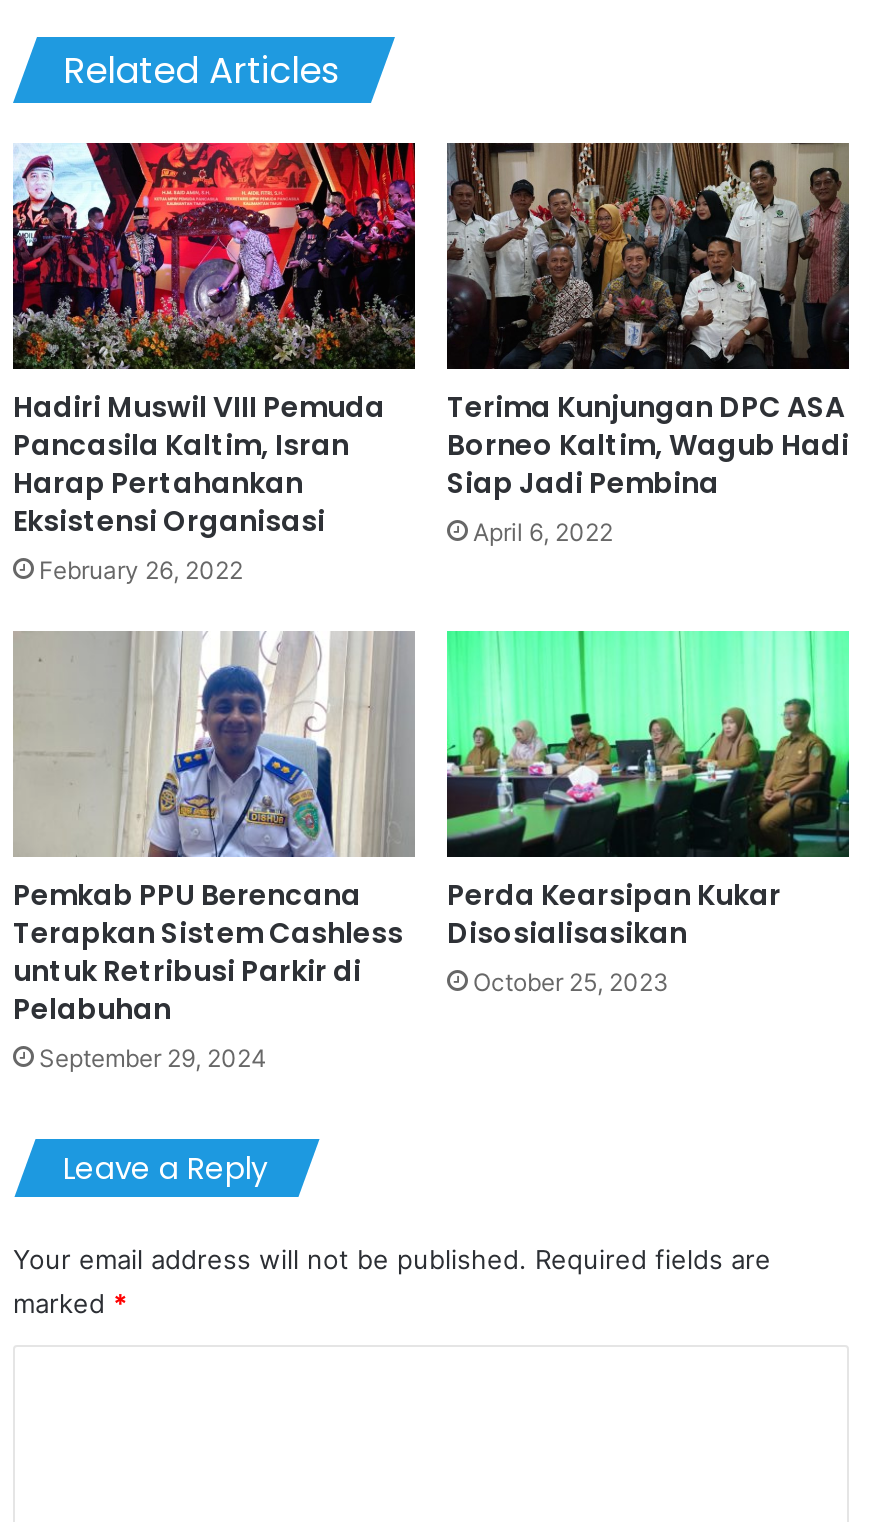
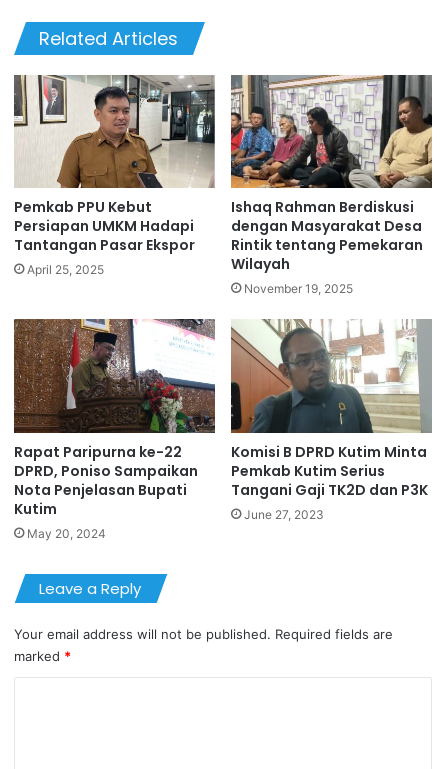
[11,141,417,585] [image] | Hadiri Muswil VIII Pemuda | Pancasila Kaltim, Isran | Harap Pertahankan | Eksistensi Organisasi | February 26, 2022 -> [13,74,216,277] [image] | Pemkab PPU Kebut | Persiapan UMKM Hadapi | Tantangan Pasar Ekspor | April 25, 2025
[445,141,851,547] [image] | Terima Kunjungan DPC ASA | Borneo Kaltim, Wagub Hadi | Siap Jadi Pembina | April 6, 2022 -> [230,74,433,296] [image] | Ishaq Rahman Berdiskusi | dengan Masyarakat Desa | Rintik tentang Pemekaran | Wilayah | November 19, 2025
[13,631,415,1074] [image] | Pemkab PPU Berencana | Terapkan Sistem Cashless | untuk Retribusi Parkir di | Pelabuhan | September 29, 2024 -> [14,318,215,541] [image] | Rapat Paripurna ke-22 | DPRD, Poniso Sampaikan | Nota Penjelasan Bupati | Kutim | May 20, 2024
[445,629,851,998] [image] | Perda Kearsipan Kukar | Disosialisasikan | October 25, 2023 -> [230,318,432,522] [image] | Komisi B DPRD Kutim Minta | Pemkab Kutim Serius | Tangani Gaji TK2D dan P3K | June 27, 2023

